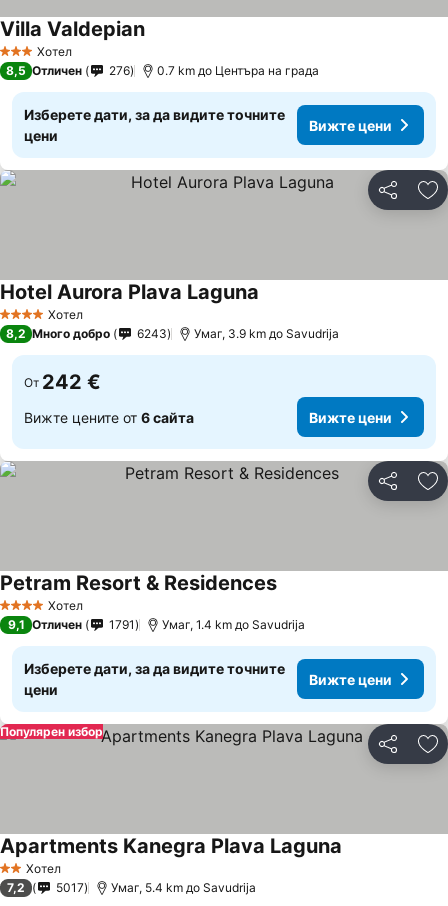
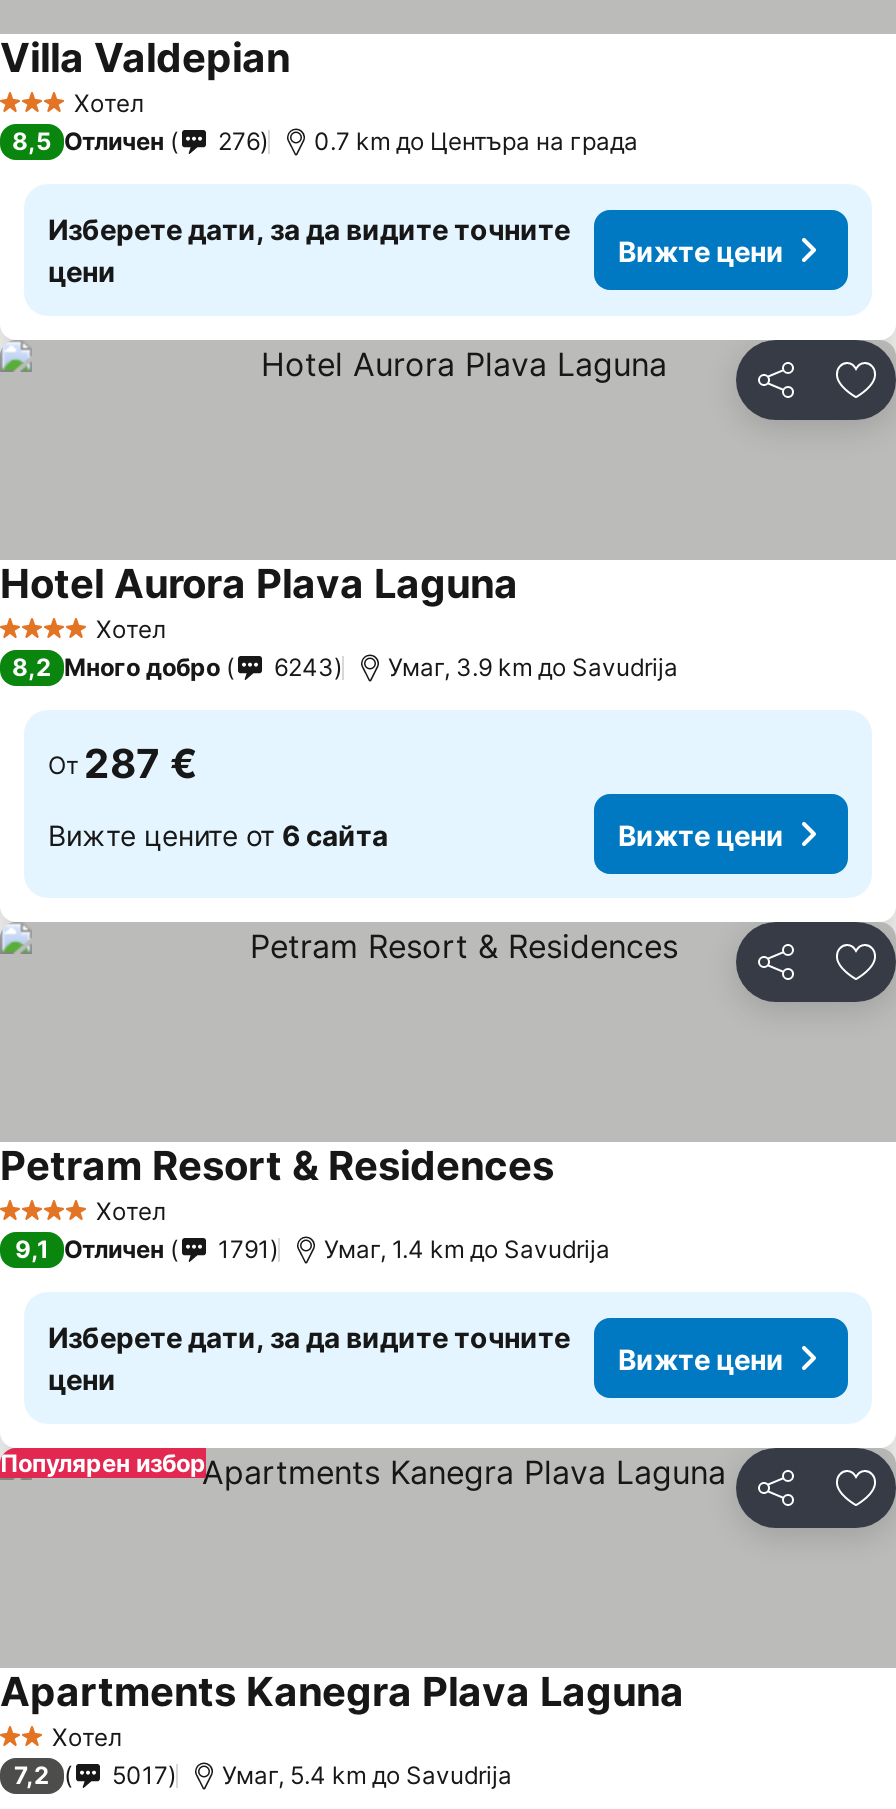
[24,370,101,394] От 242 € -> [48,740,198,788] От 287 €

